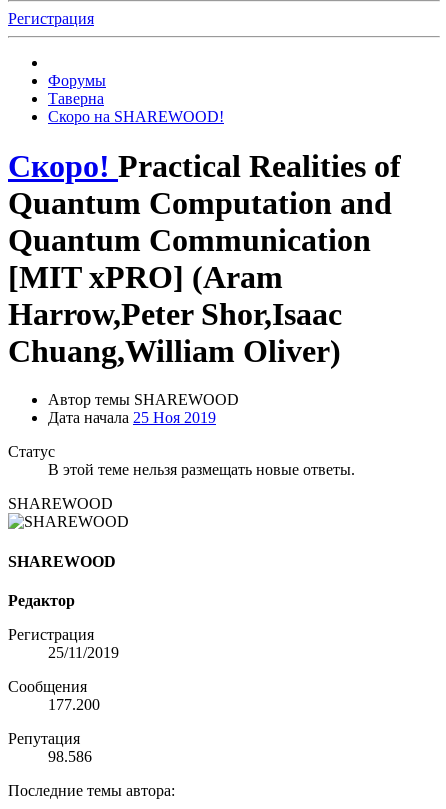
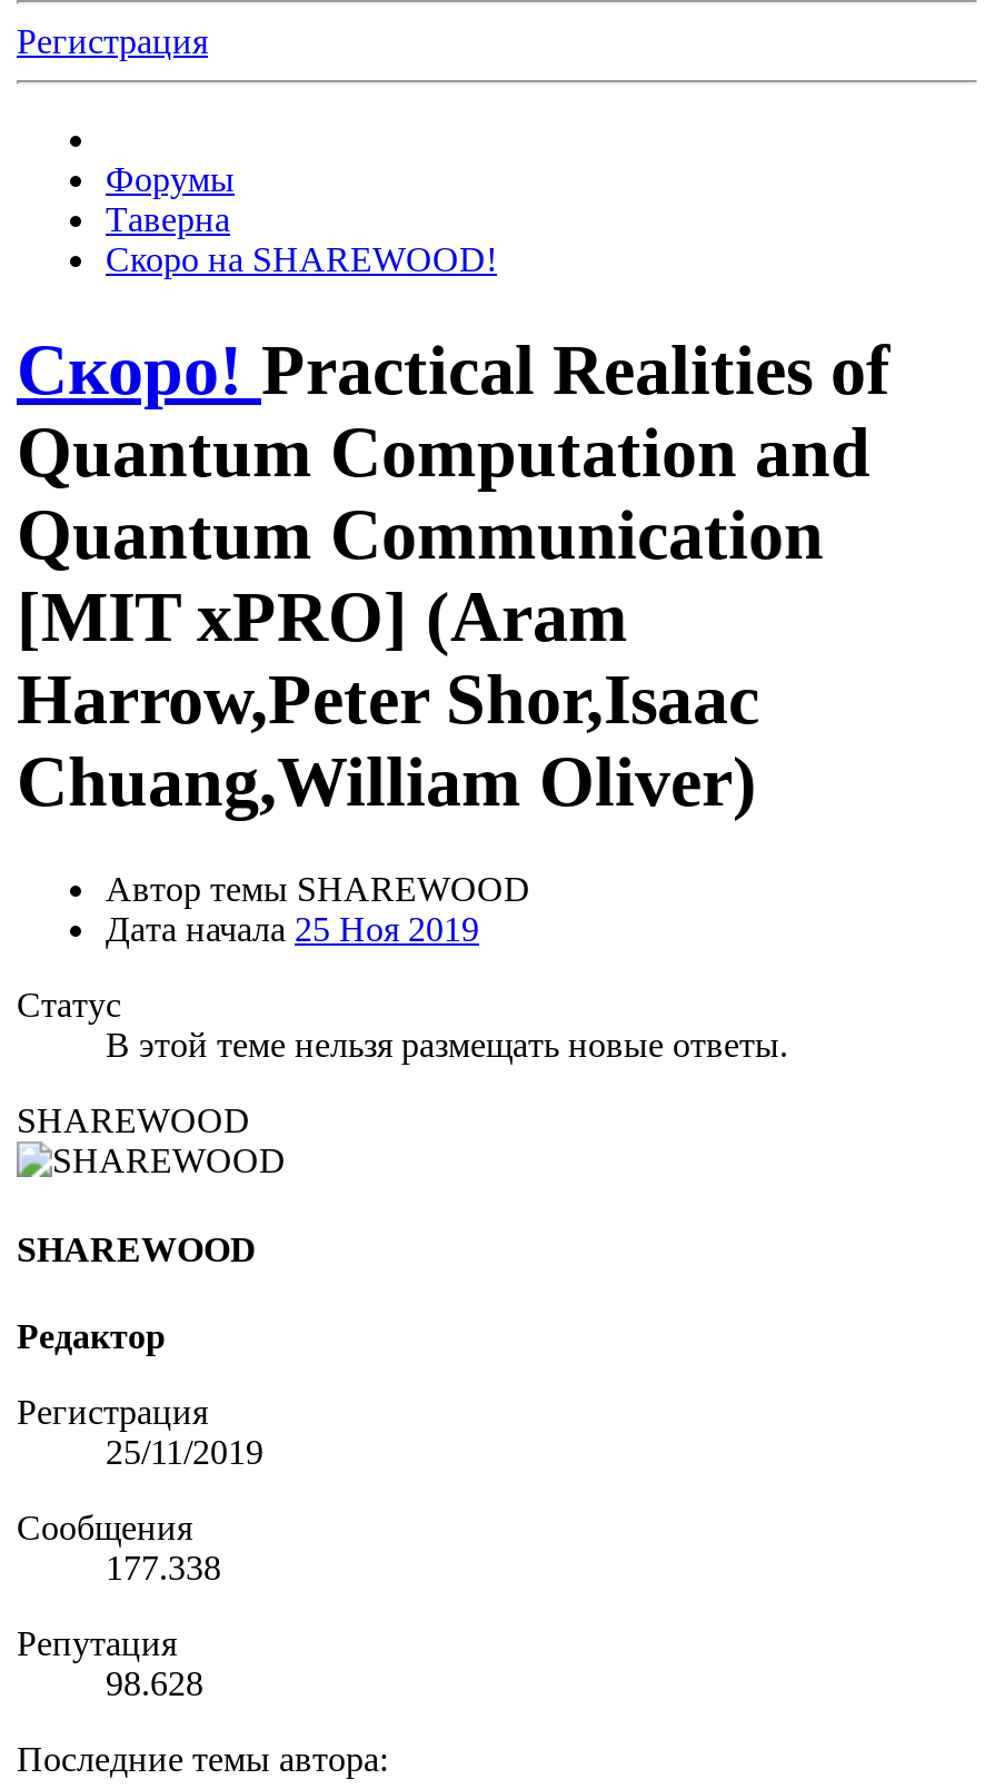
[48,696,100,713] 177.200 -> [106,1548,221,1586] 177.338
[48,748,92,765] 98.586 -> [106,1664,203,1702] 98.628

